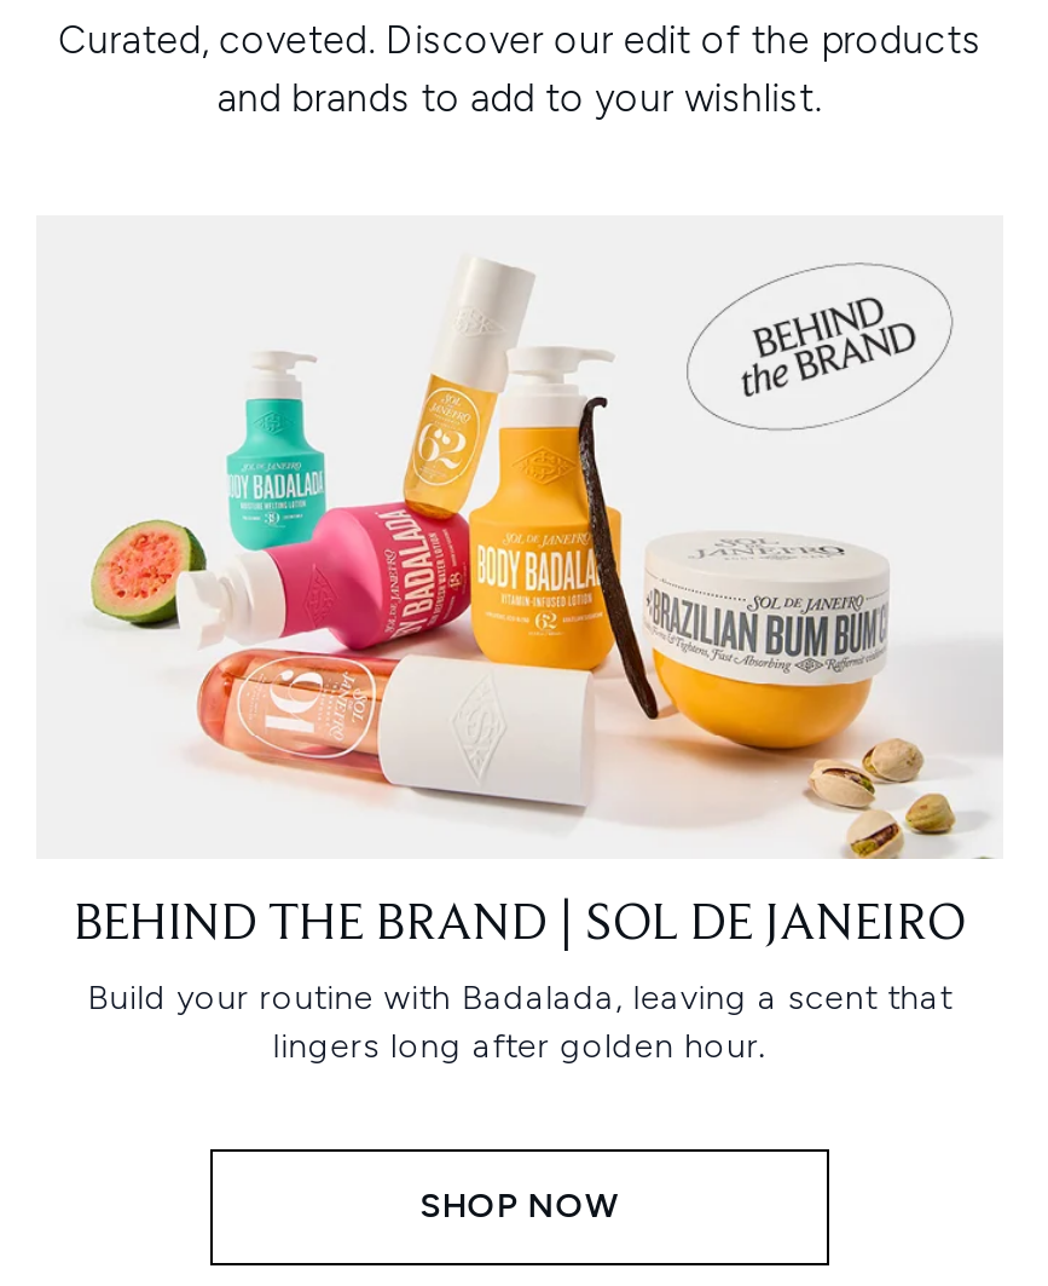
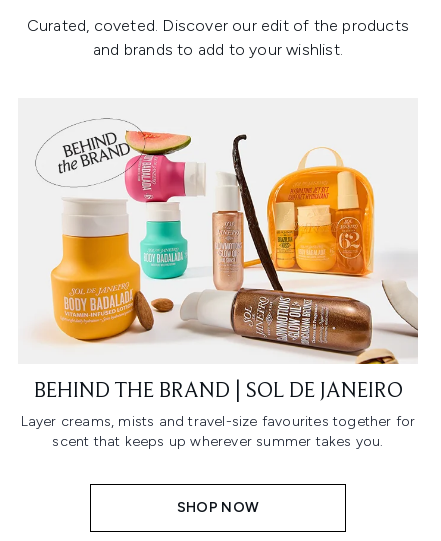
[89,261,1003,861] [image] -> [35,118,419,365] [image]
[87,978,952,1068] Build your routine with Badalada, leaving a scent that | lingers long after golden hour. -> [21,413,415,450] Layer creams, mists and travel-size favourites together for | scent that keeps up wherever summer takes you.

